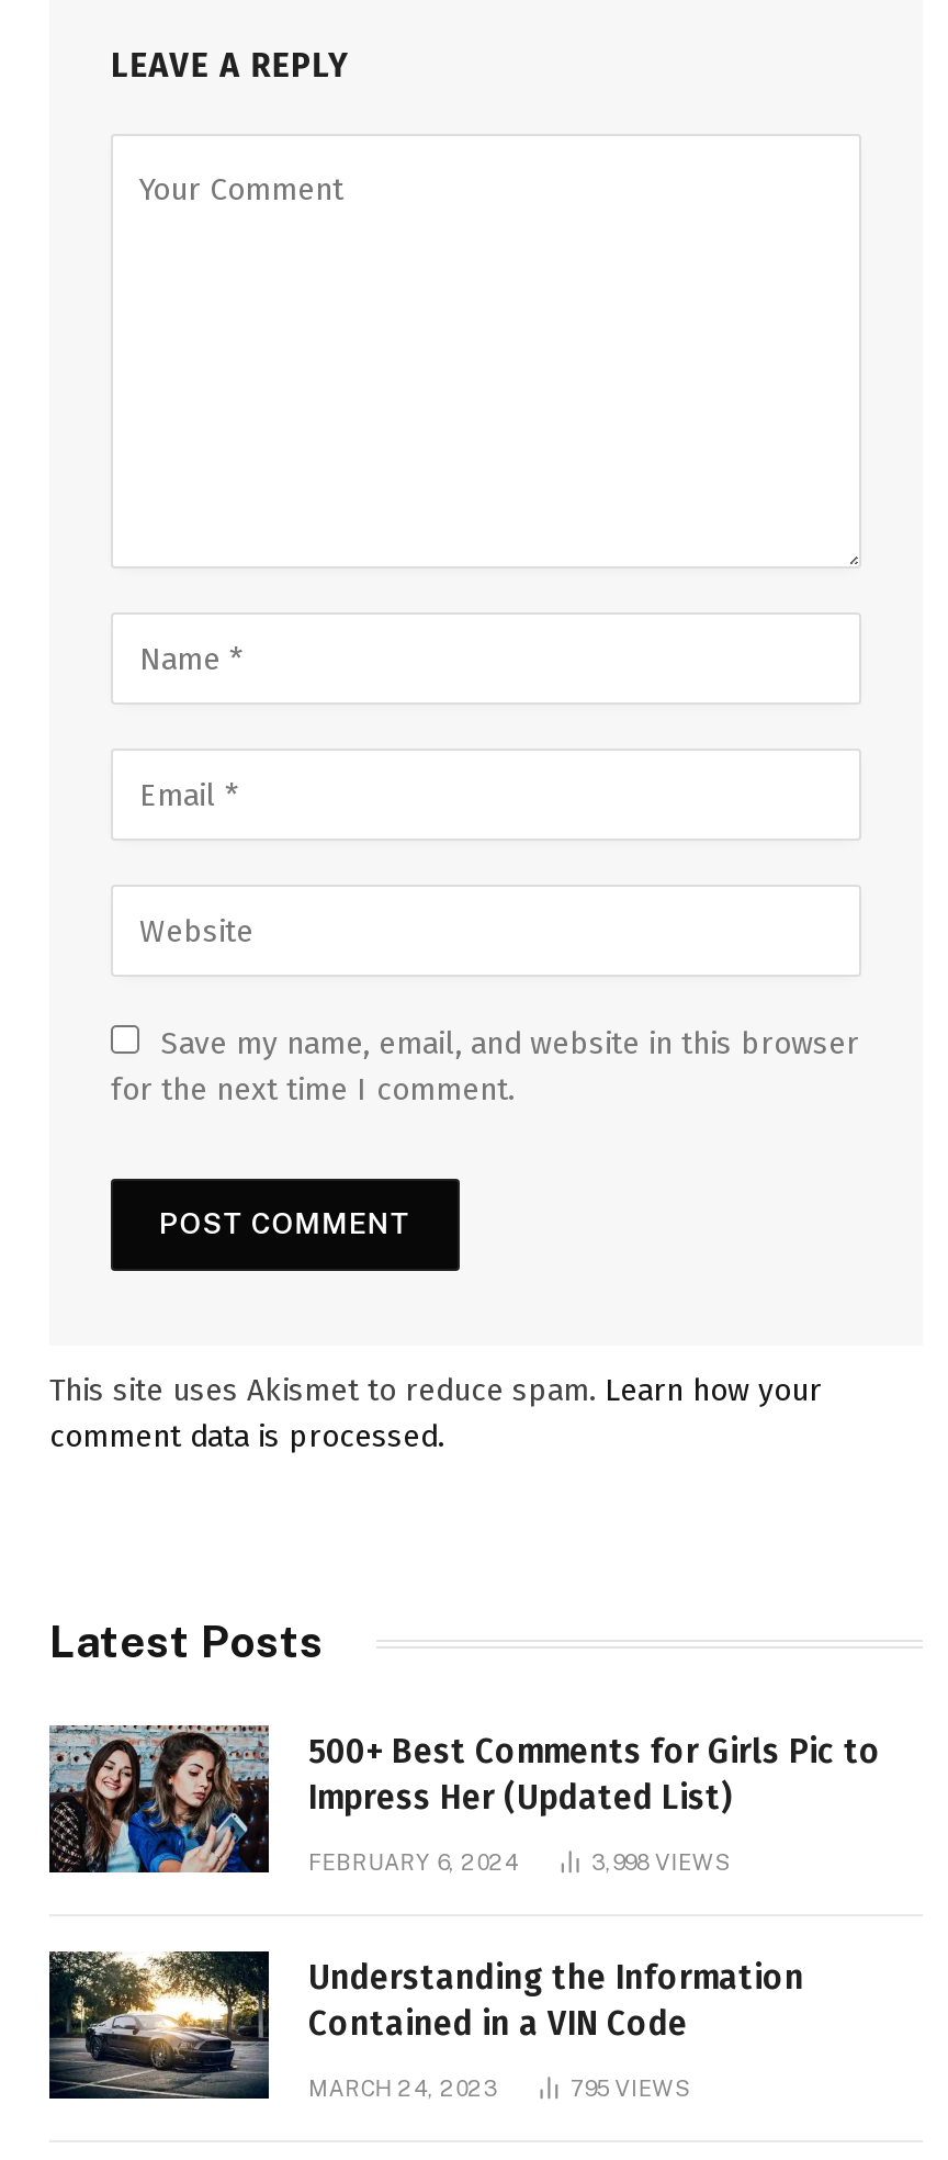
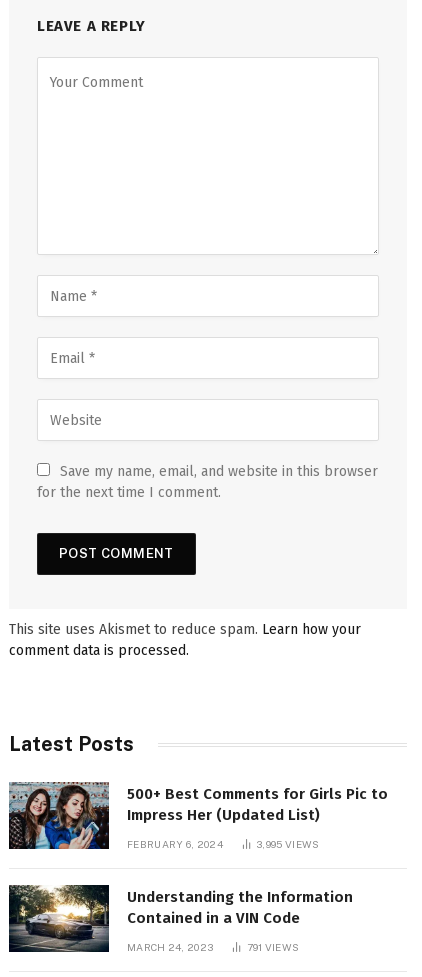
[592,1849,731,1875] 3,998 VIEWS -> [256,838,319,850] 3,995 VIEWS
[571,2075,691,2101] 795 VIEWS -> [246,941,299,953] 791 VIEWS

